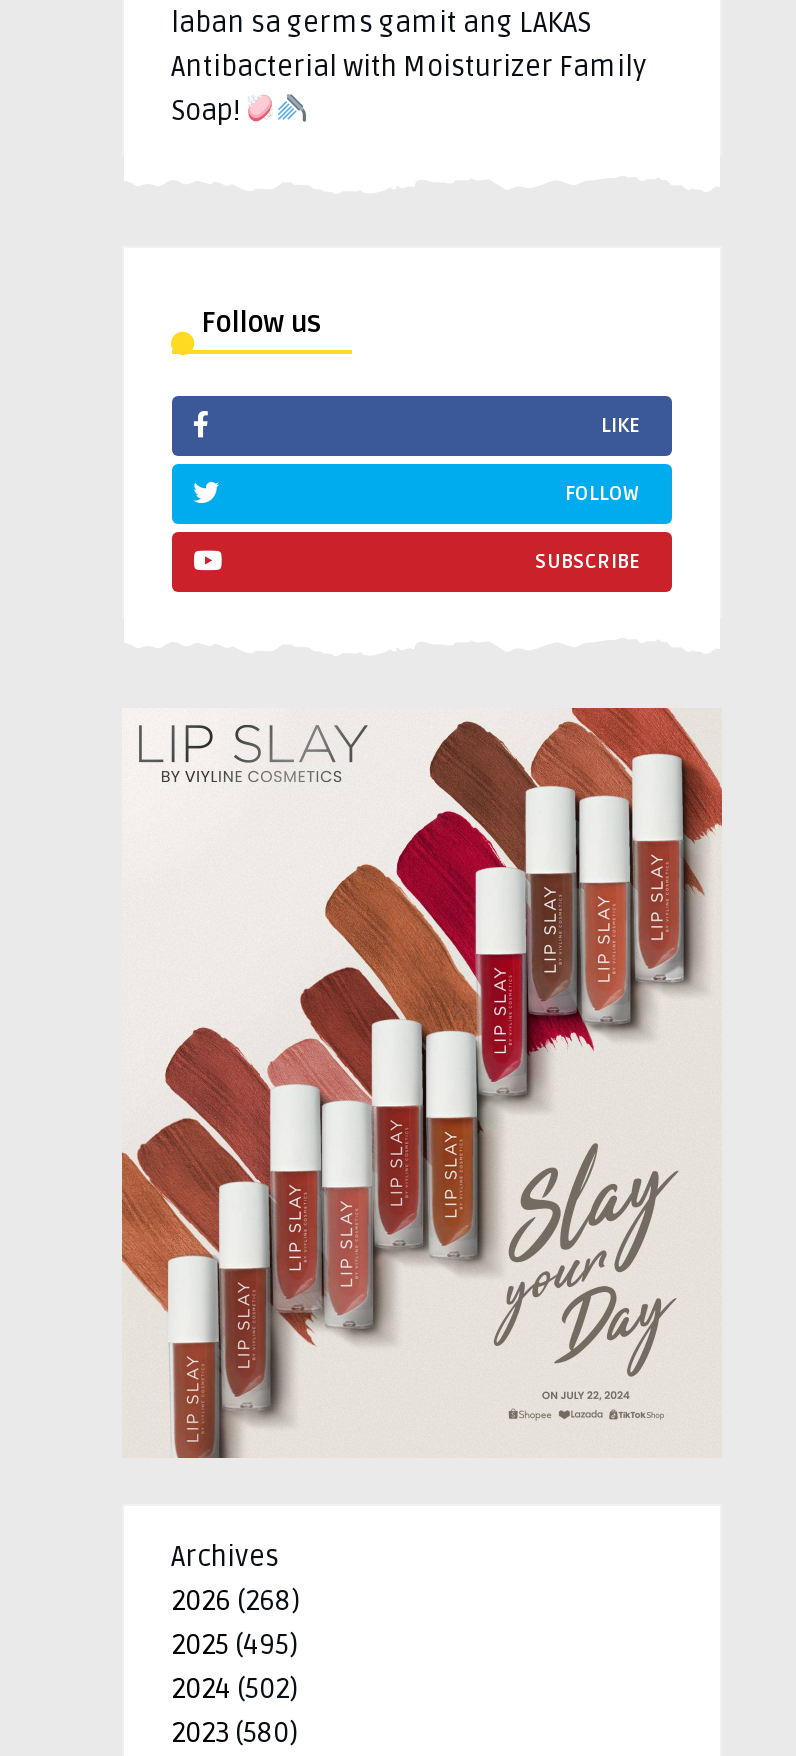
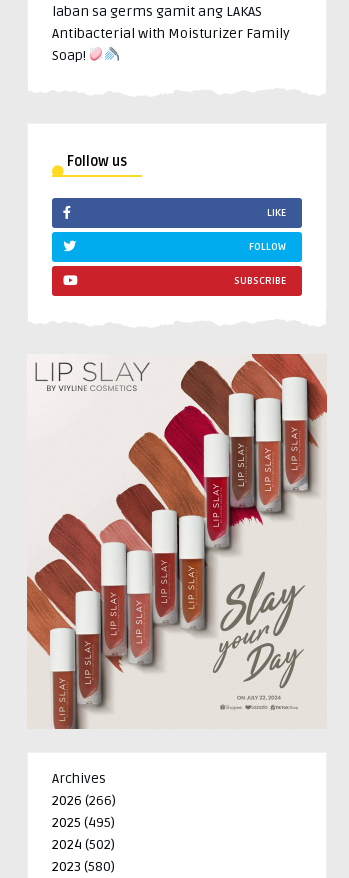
[171,1584,299,1618] 2026 (268) -> [51,792,115,809] 2026 (266)

